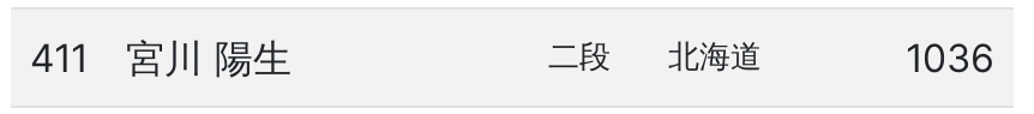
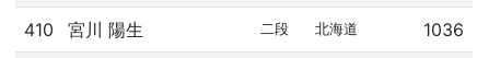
[30,34,291,82] 411 宮川 陽生 -> [24,19,143,40] 410 宮川 陽生

